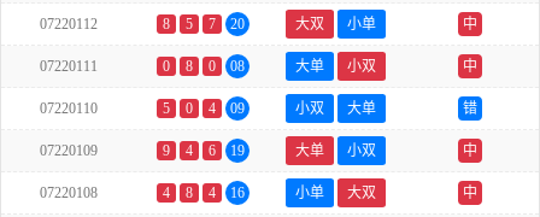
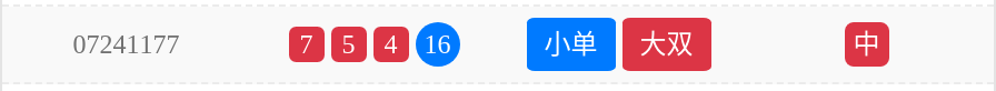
[40,16,97,33] 07220112 -> [73,29,180,60] 07241177
[40,16,477,201] 7 | 20 | 大双 | 小单 | 中 | 07220111 | 0 | 8 | 0 | 08 | 大单 | 小双 | 中 | 07220110 | 5 | 0 | 4 | 09 | 小双 | 大单 | 错 | 07220109 | 9 | 4 | 6 | 19 | 大单 | 小双 | 中 | 07220108 | 4 | 8 -> none
[162,16,170,33] 8 -> [300,29,313,60] 7

